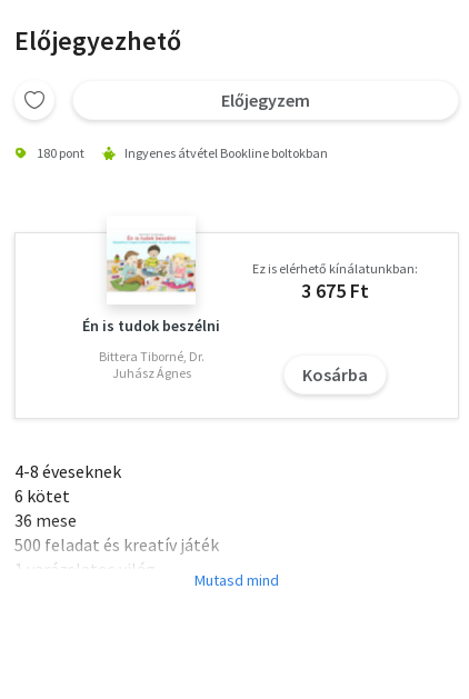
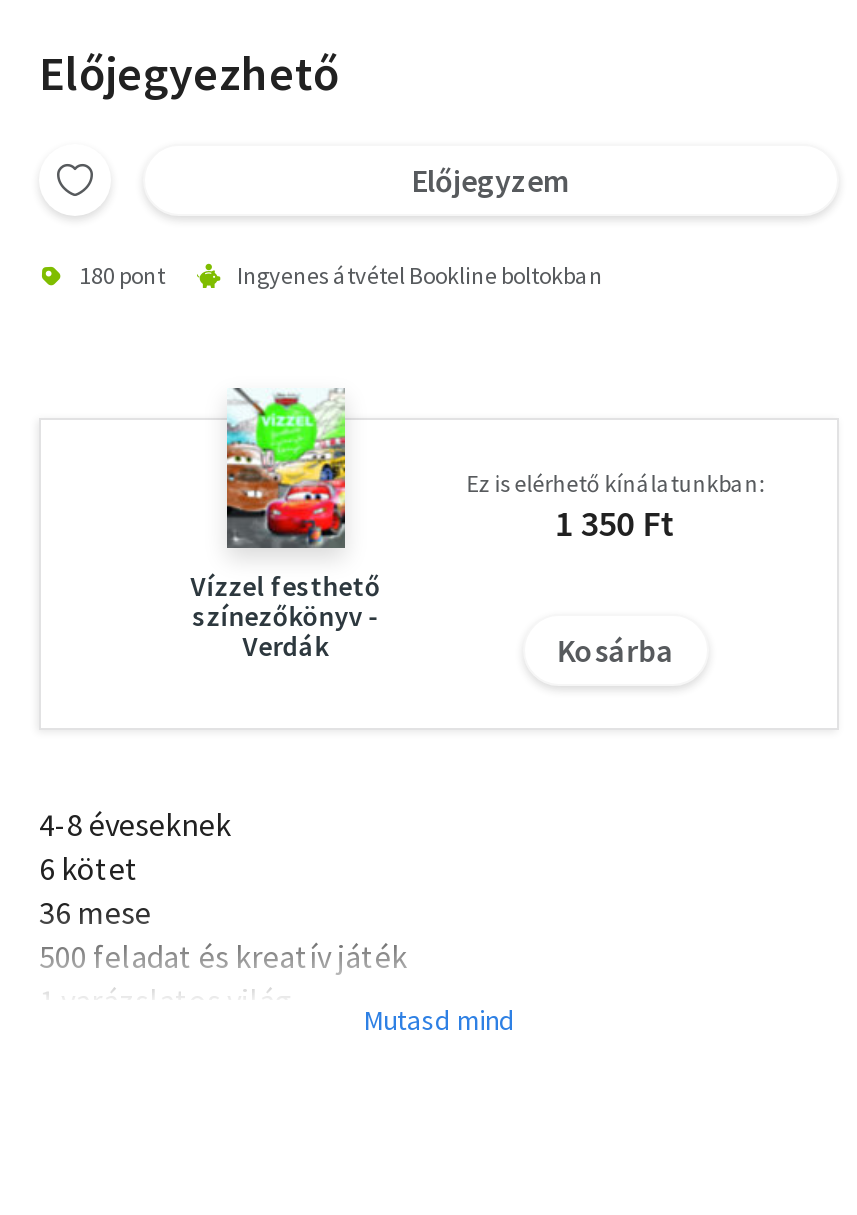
[82,216,220,381] [image] | Én is tudok beszélni | Bittera Tiborné, Dr. | Juhász Ágnes -> [191,386,381,664] [image] | Vízzel festhető | színezőkönyv - | Verdák
[301,278,369,303] 3 675 Ft -> [555,500,677,546] 1 350 Ft

